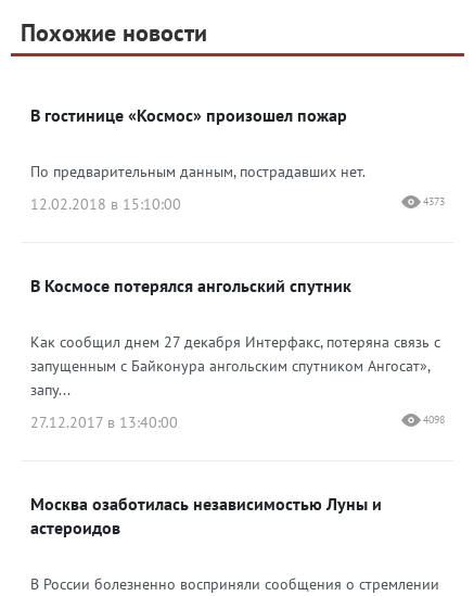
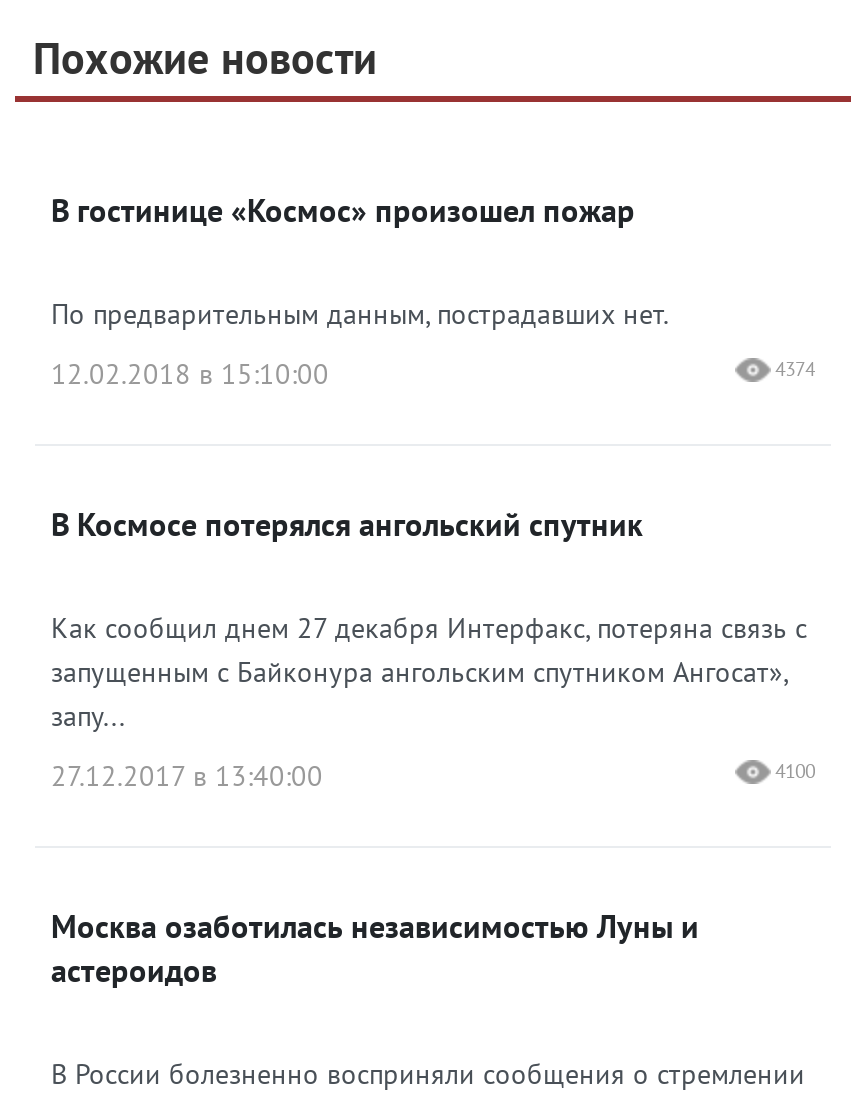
[423,194,445,208] 4373 -> [775,356,815,382] 4374
[423,413,445,427] 4098 -> [775,758,815,784] 4100

